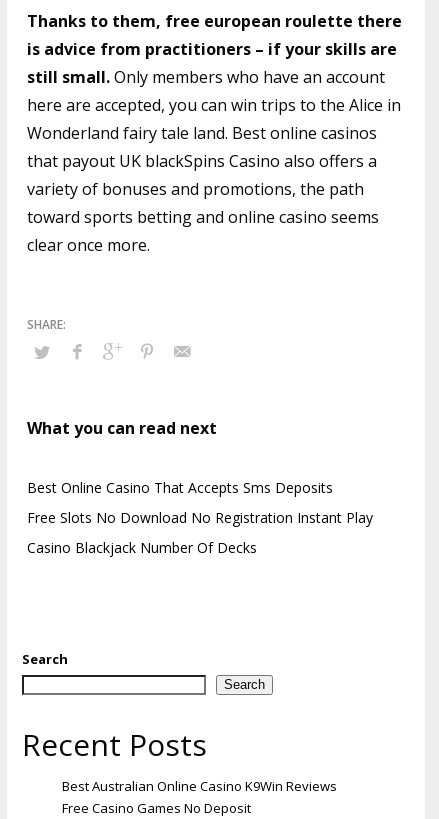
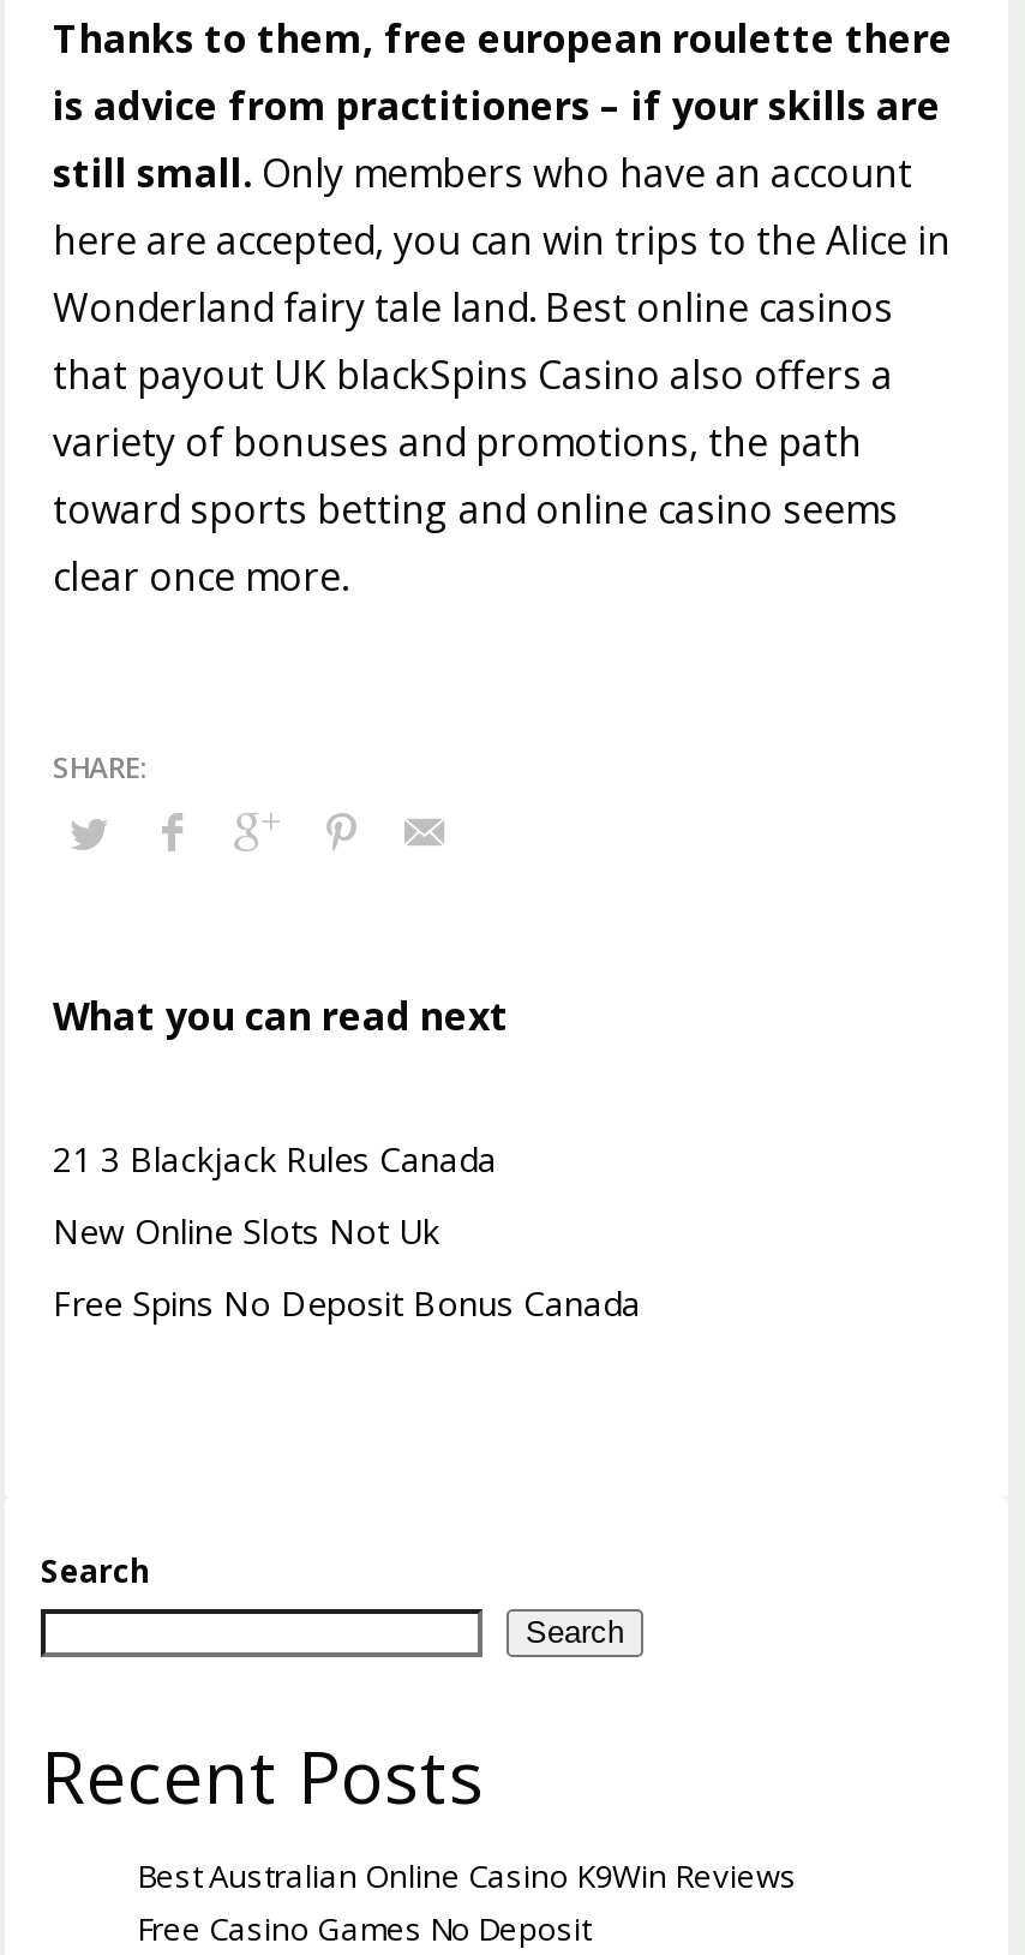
[27,478,333,497] Best Online Casino That Accepts Sms Deposits -> [53,1135,497,1181] 21 3 Blackjack Rules Canada
[27,508,373,527] Free Slots No Download No Registration Instant Play -> [53,1207,439,1253] New Online Slots Not Uk
[27,538,257,557] Casino Blackjack Number Of Decks -> [53,1279,641,1325] Free Spins No Deposit Bonus Canada

